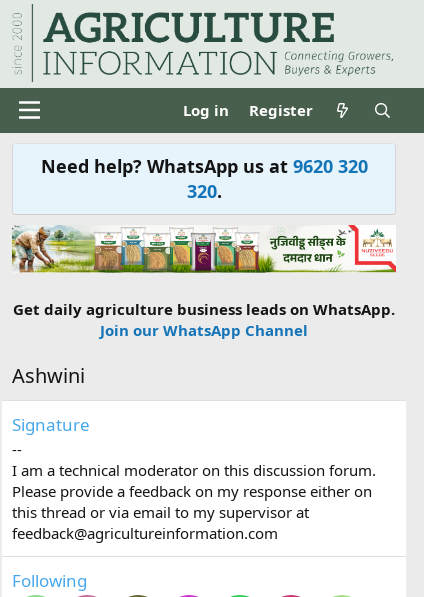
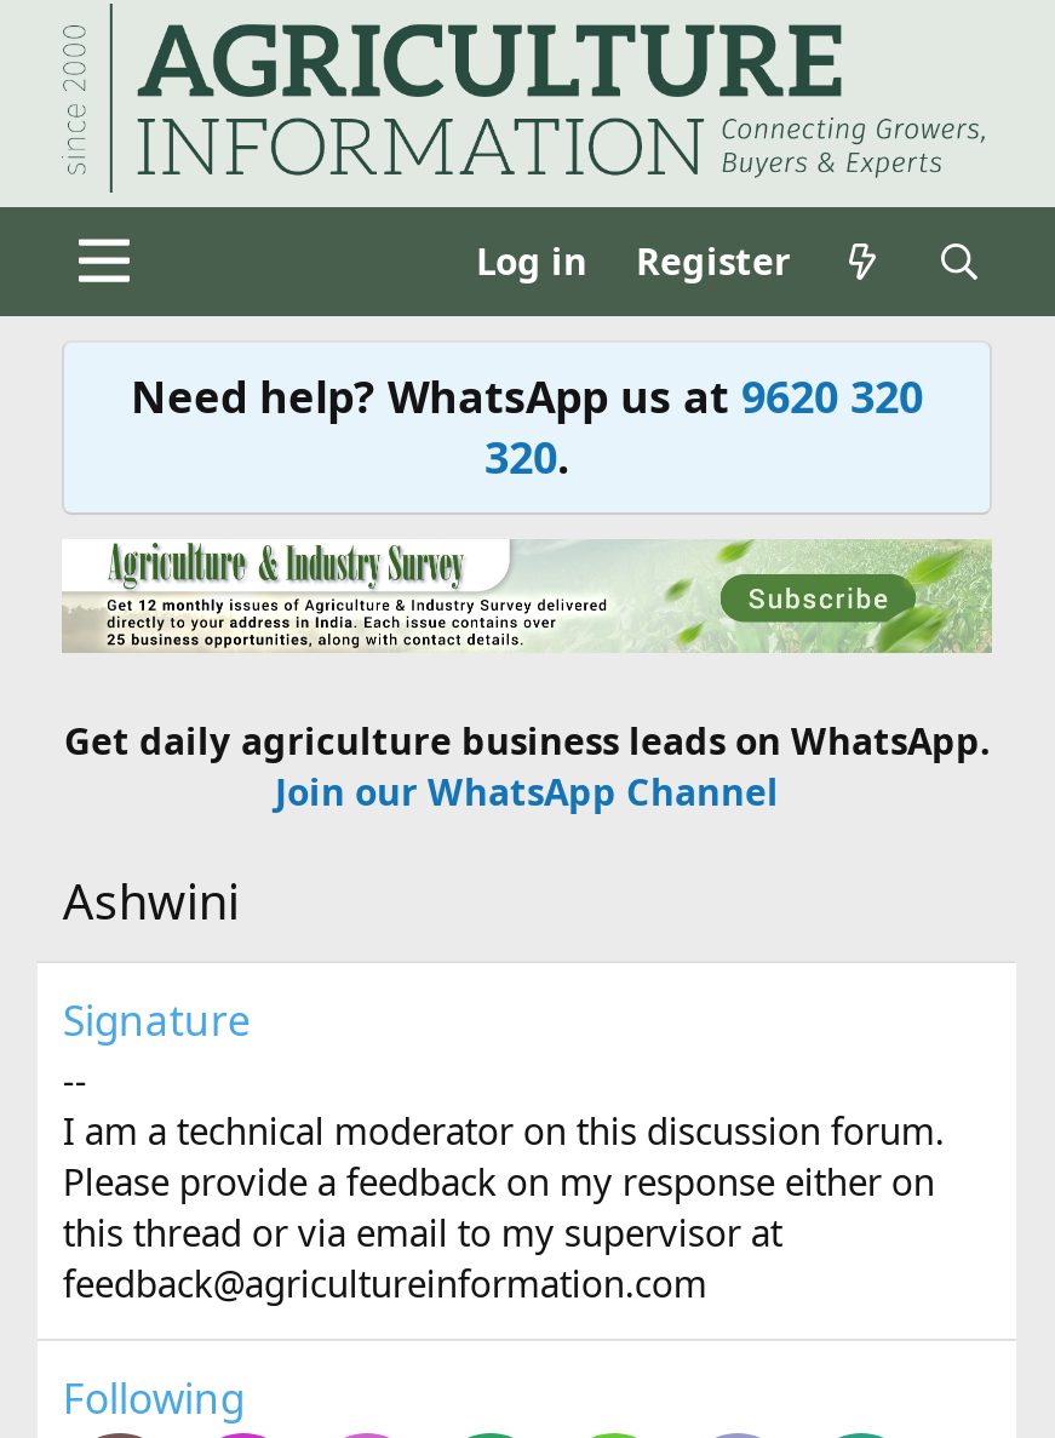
[11,224,397,274] [image] -> [62,537,994,653] [image]

